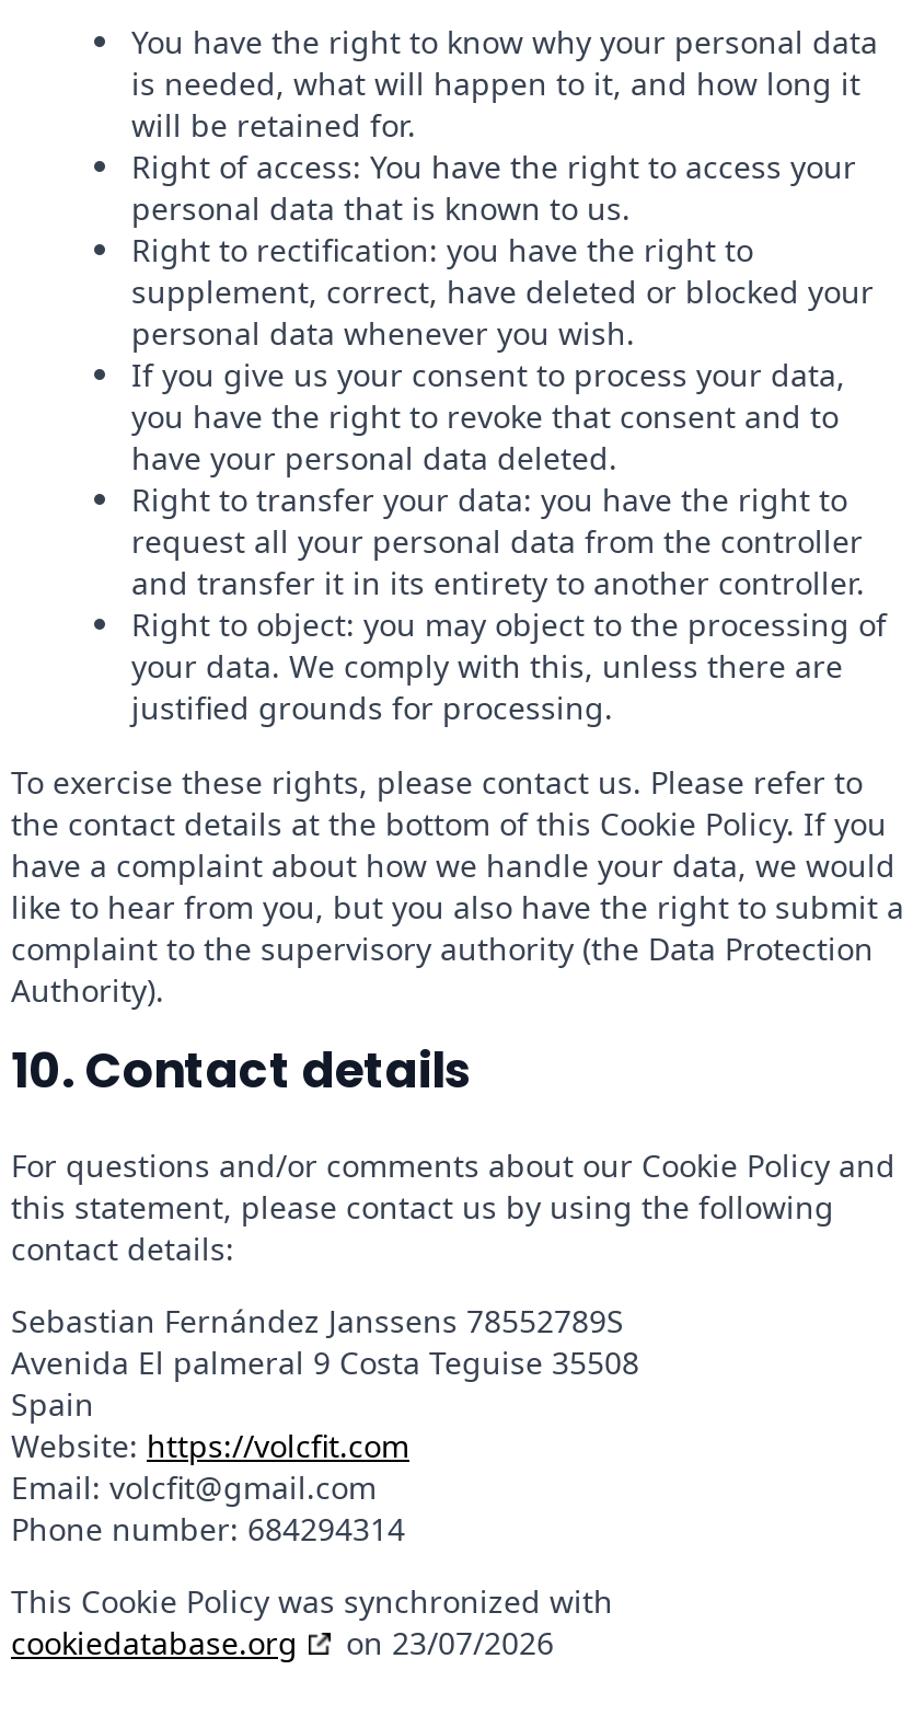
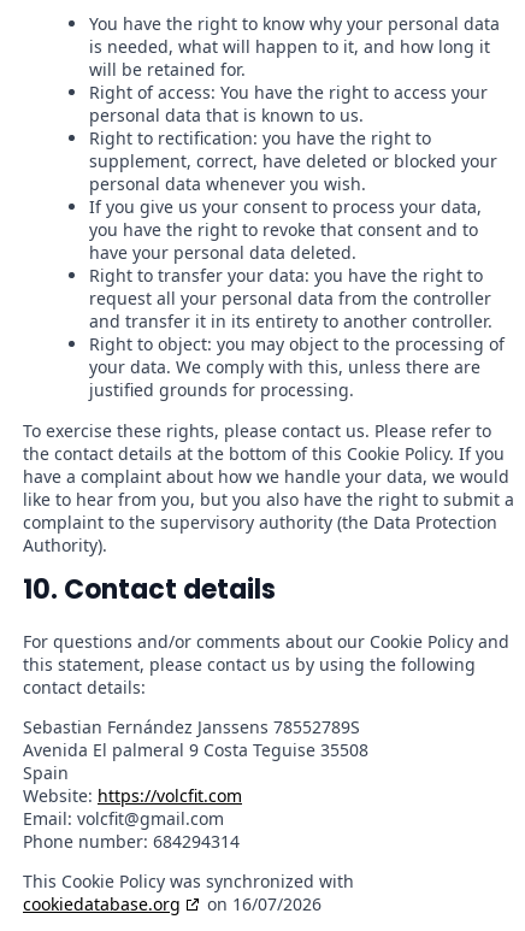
[11,1622,554,1663] cookiedatabase.org on 23/07/2026 -> [23,892,322,915] cookiedatabase.org on 16/07/2026

